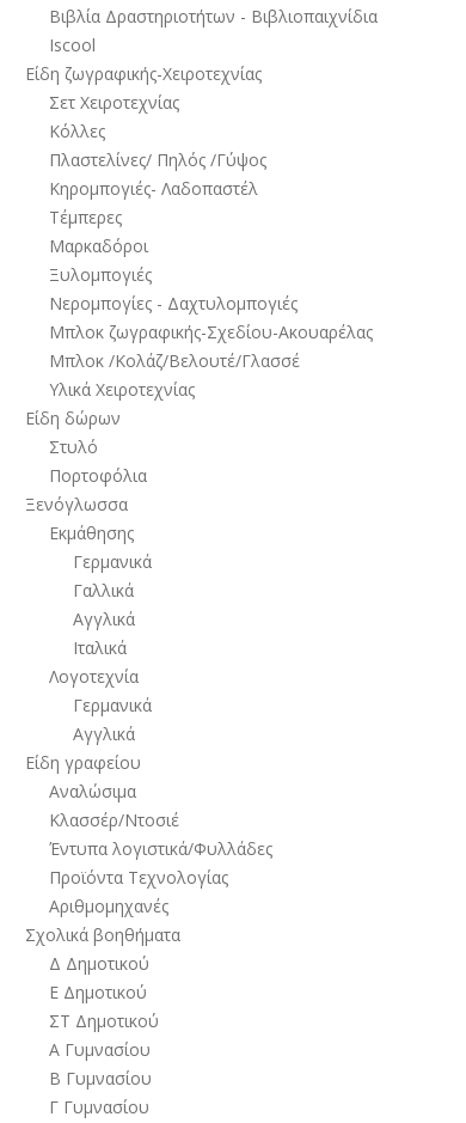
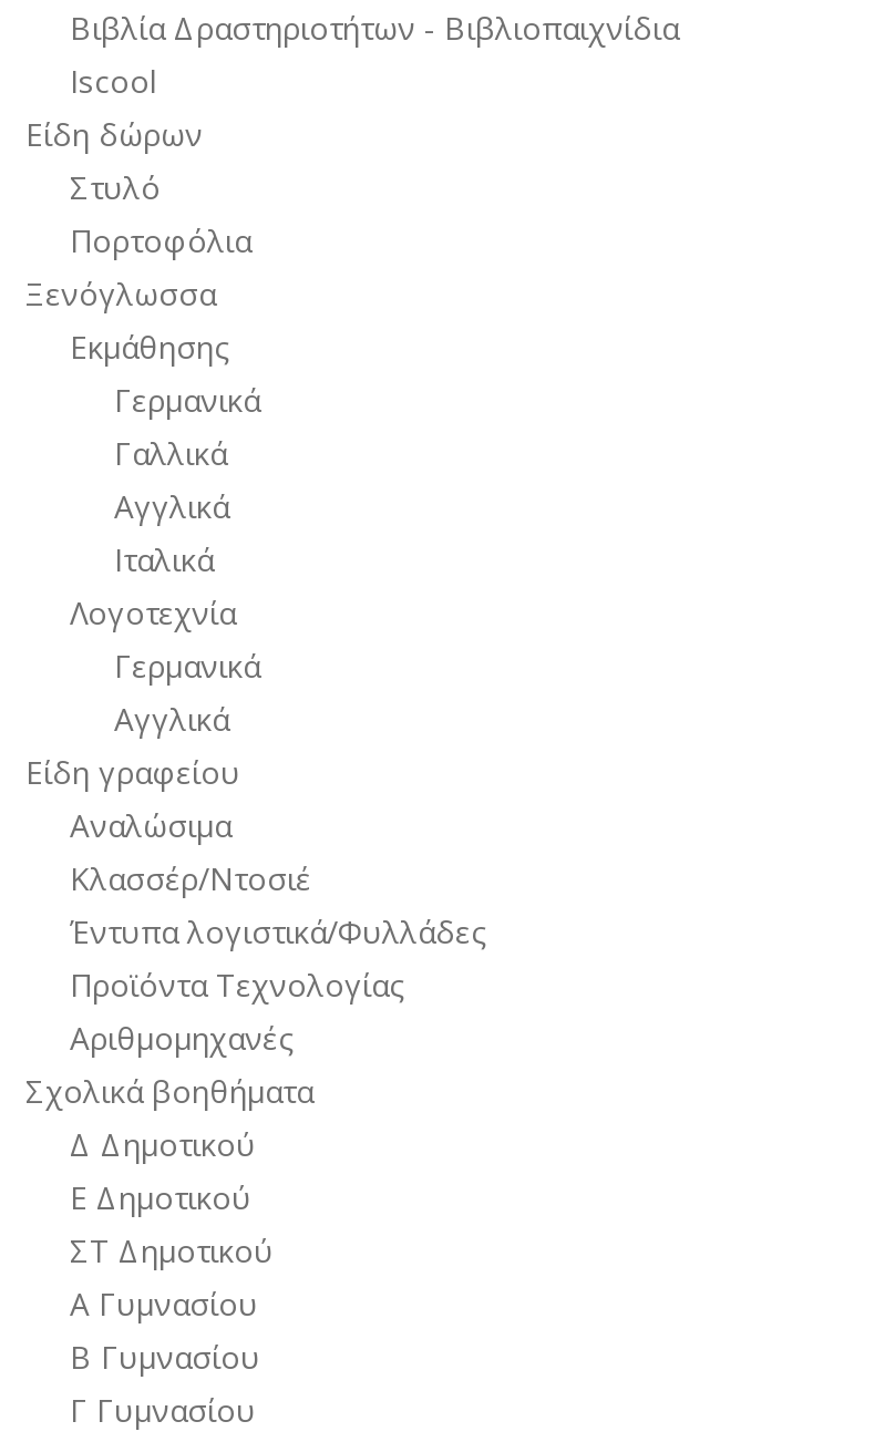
[25,62,373,400] Είδη ζωγραφικής-Χειροτεχνίας | Σετ Χειροτεχνίας | Κόλλες | Πλαστελίνες/ Πηλός /Γύψος | Κηρομπογιές- Λαδοπαστέλ | Τέμπερες | Μαρκαδόροι | Ξυλομπογιές | Νερομπογίες - Δαχτυλομπογιές | Μπλοκ ζωγραφικής-Σχεδίου-Ακουαρέλας | Μπλοκ /Κολάζ/Βελουτέ/Γλασσέ | Υλικά Χειροτεχνίας -> none

